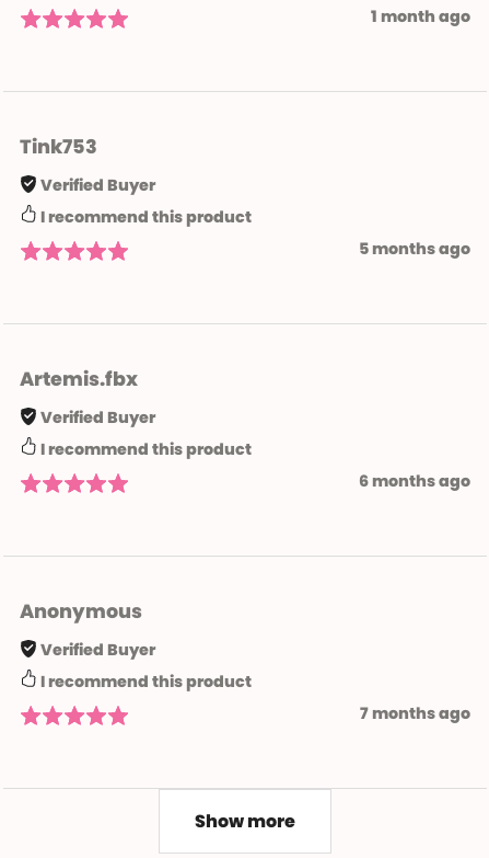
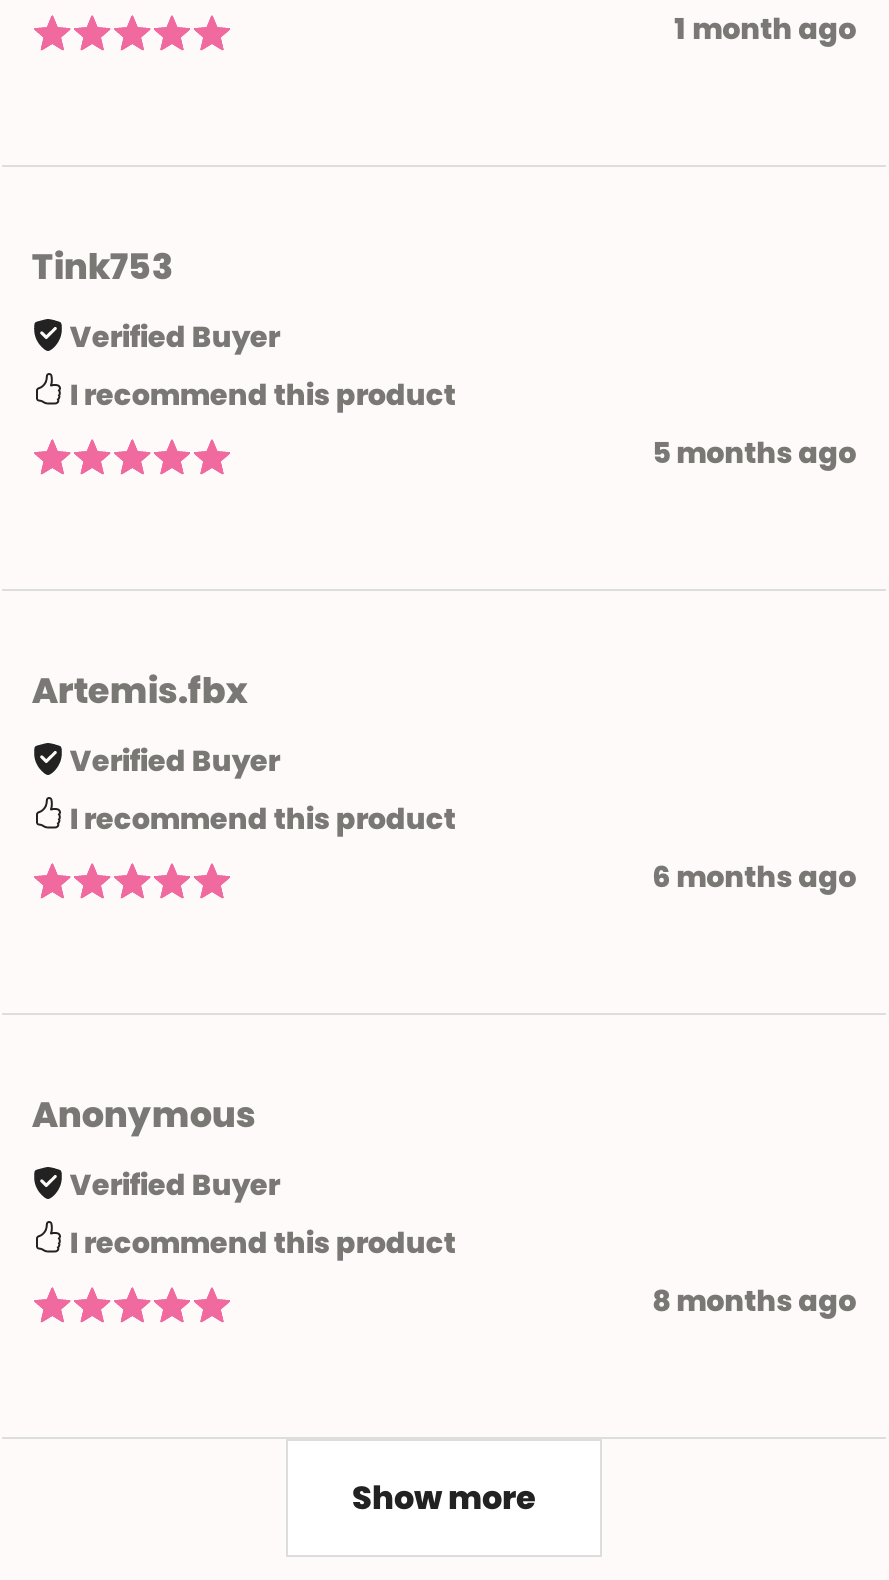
[360,702,471,724] 7 months ago -> [652,1281,856,1321] 8 months ago

